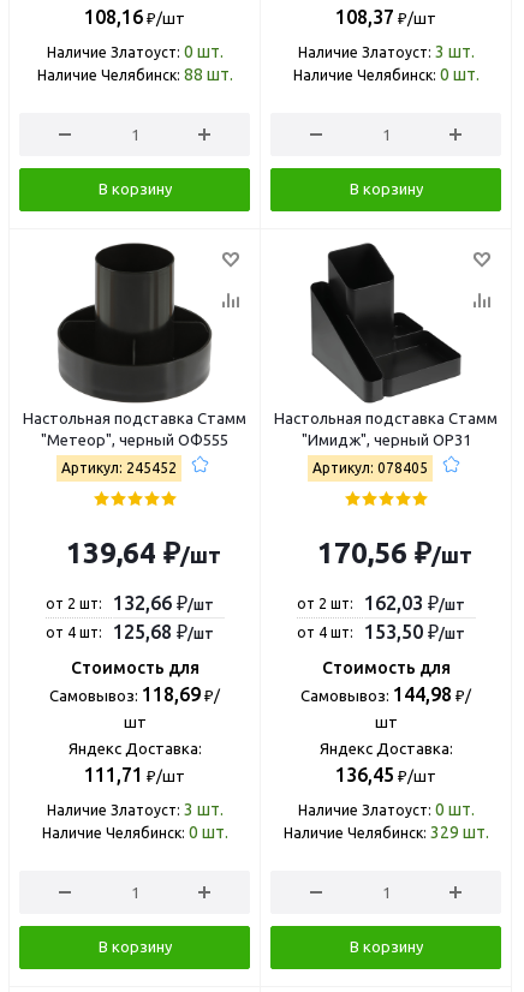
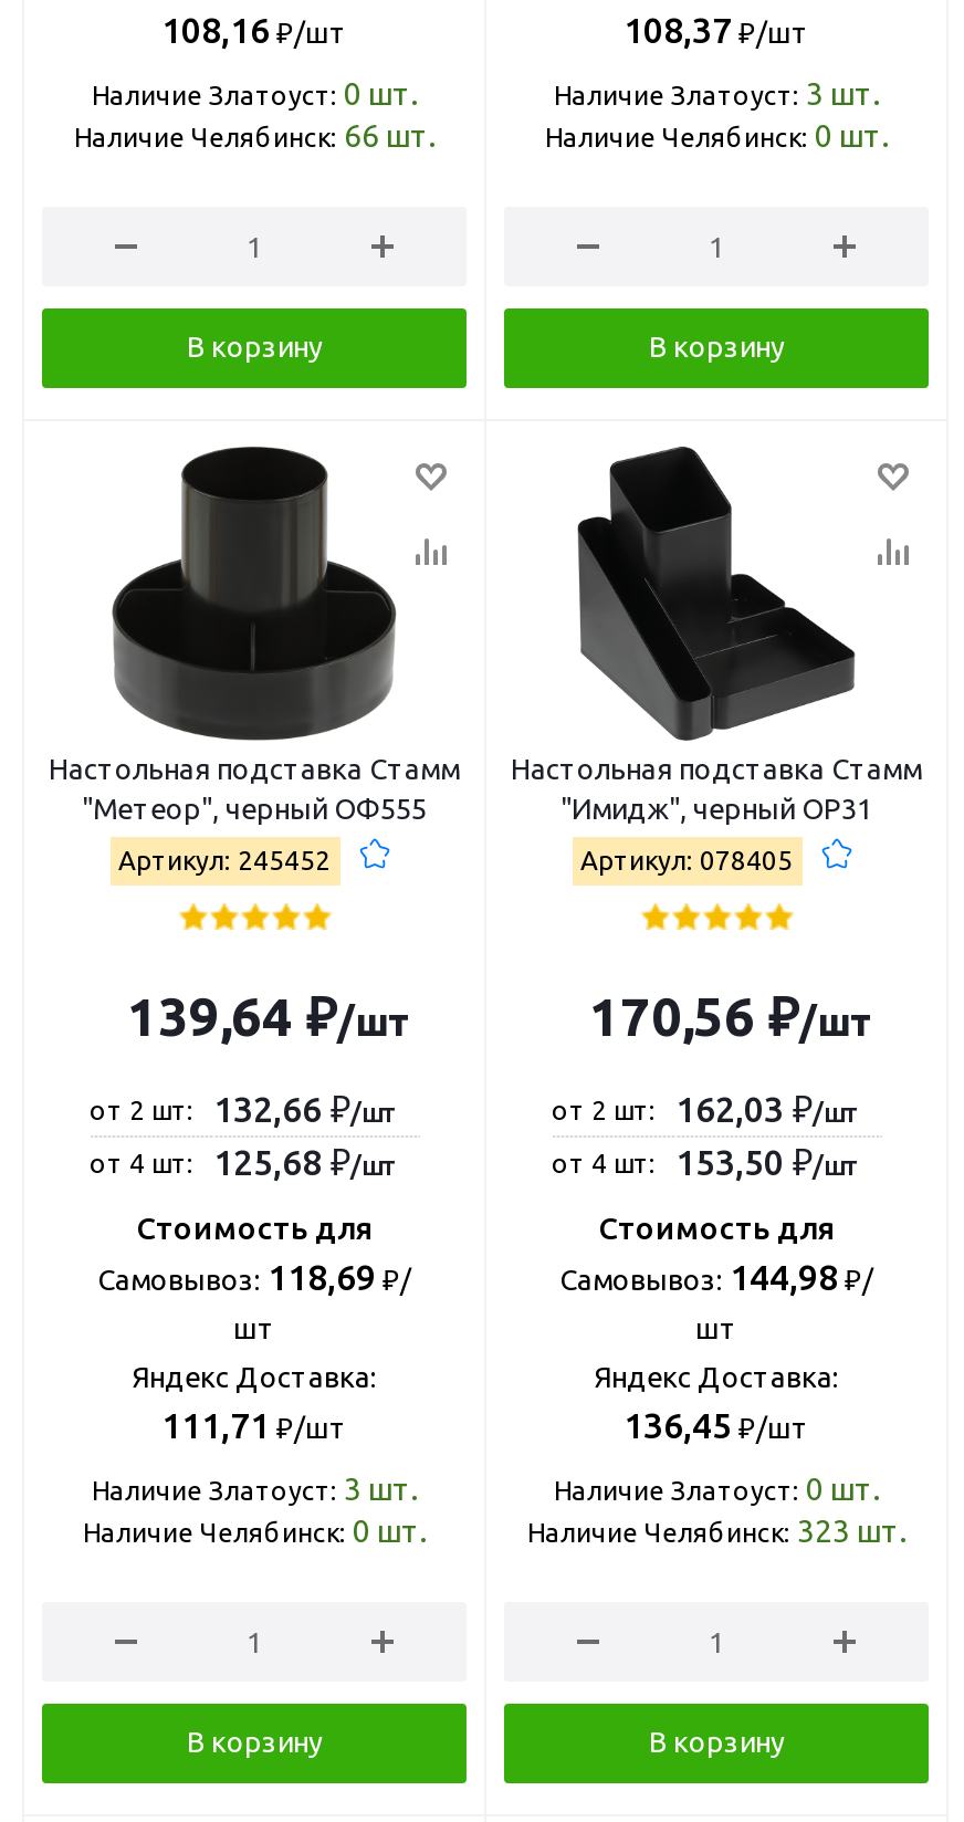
[37,64,233,84] Наличие Челябинск: 88 шт. -> [74,117,434,153] Наличие Челябинск: 66 шт.
[283,822,489,841] Наличие Челябинск: 329 шт. -> [527,1513,905,1548] Наличие Челябинск: 323 шт.

